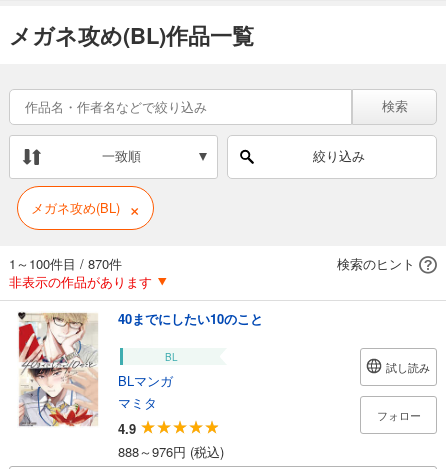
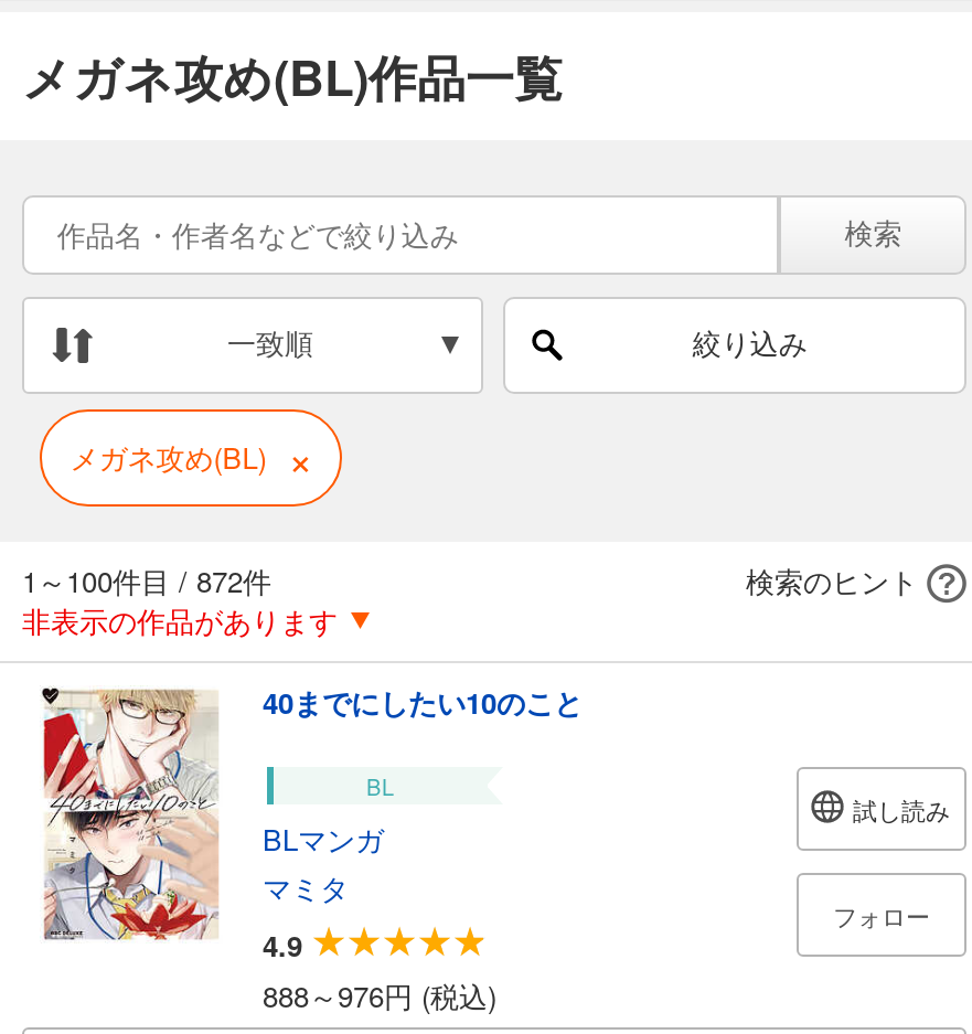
[9,254,122,273] 1～100件目/ 870件 -> [22,560,271,602] 1～100件目/ 872件

